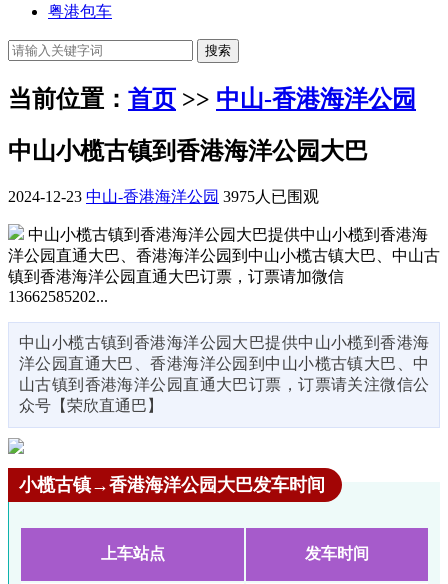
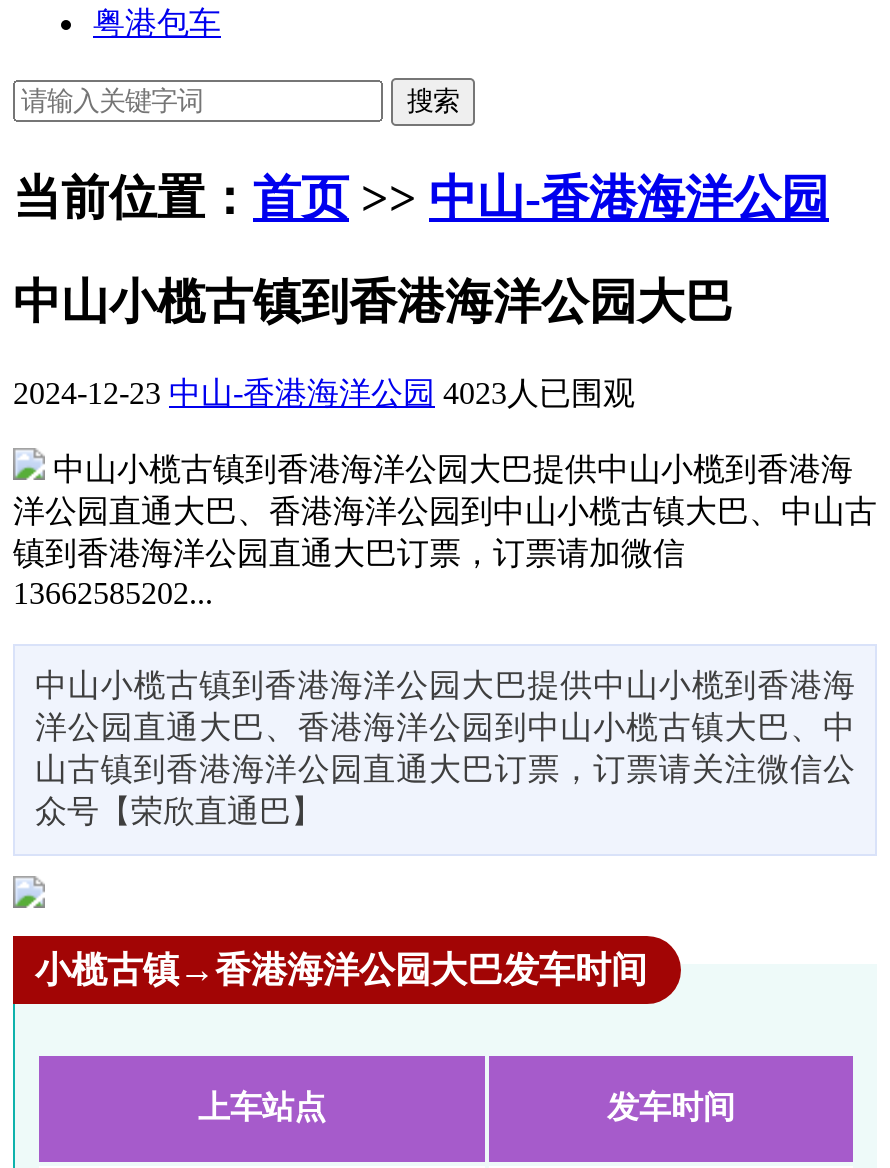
[8,188,319,205] 2024-12-23 中山-香港海洋公园 3975人已围观 -> [13,375,635,409] 2024-12-23 中山-香港海洋公园 4023人已围观

